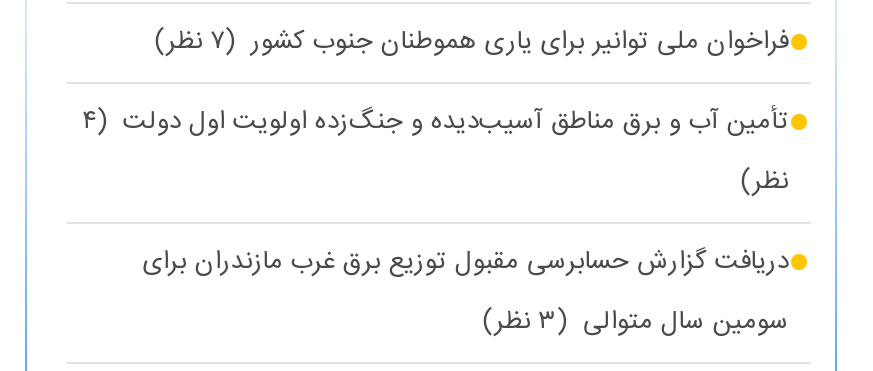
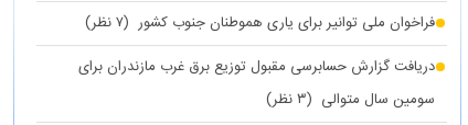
[83,99,789,203] تأمین آب و برق مناطق آسیب‌دیده و جنگ‌زده اولویت اول دولت (۴ | نظر) -> none

